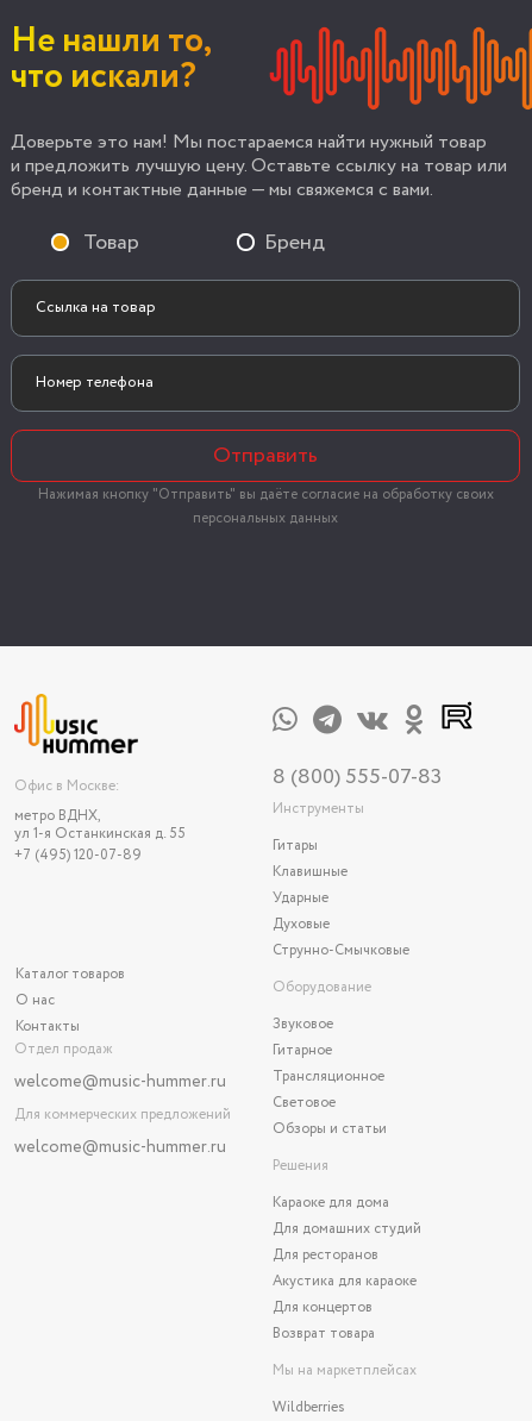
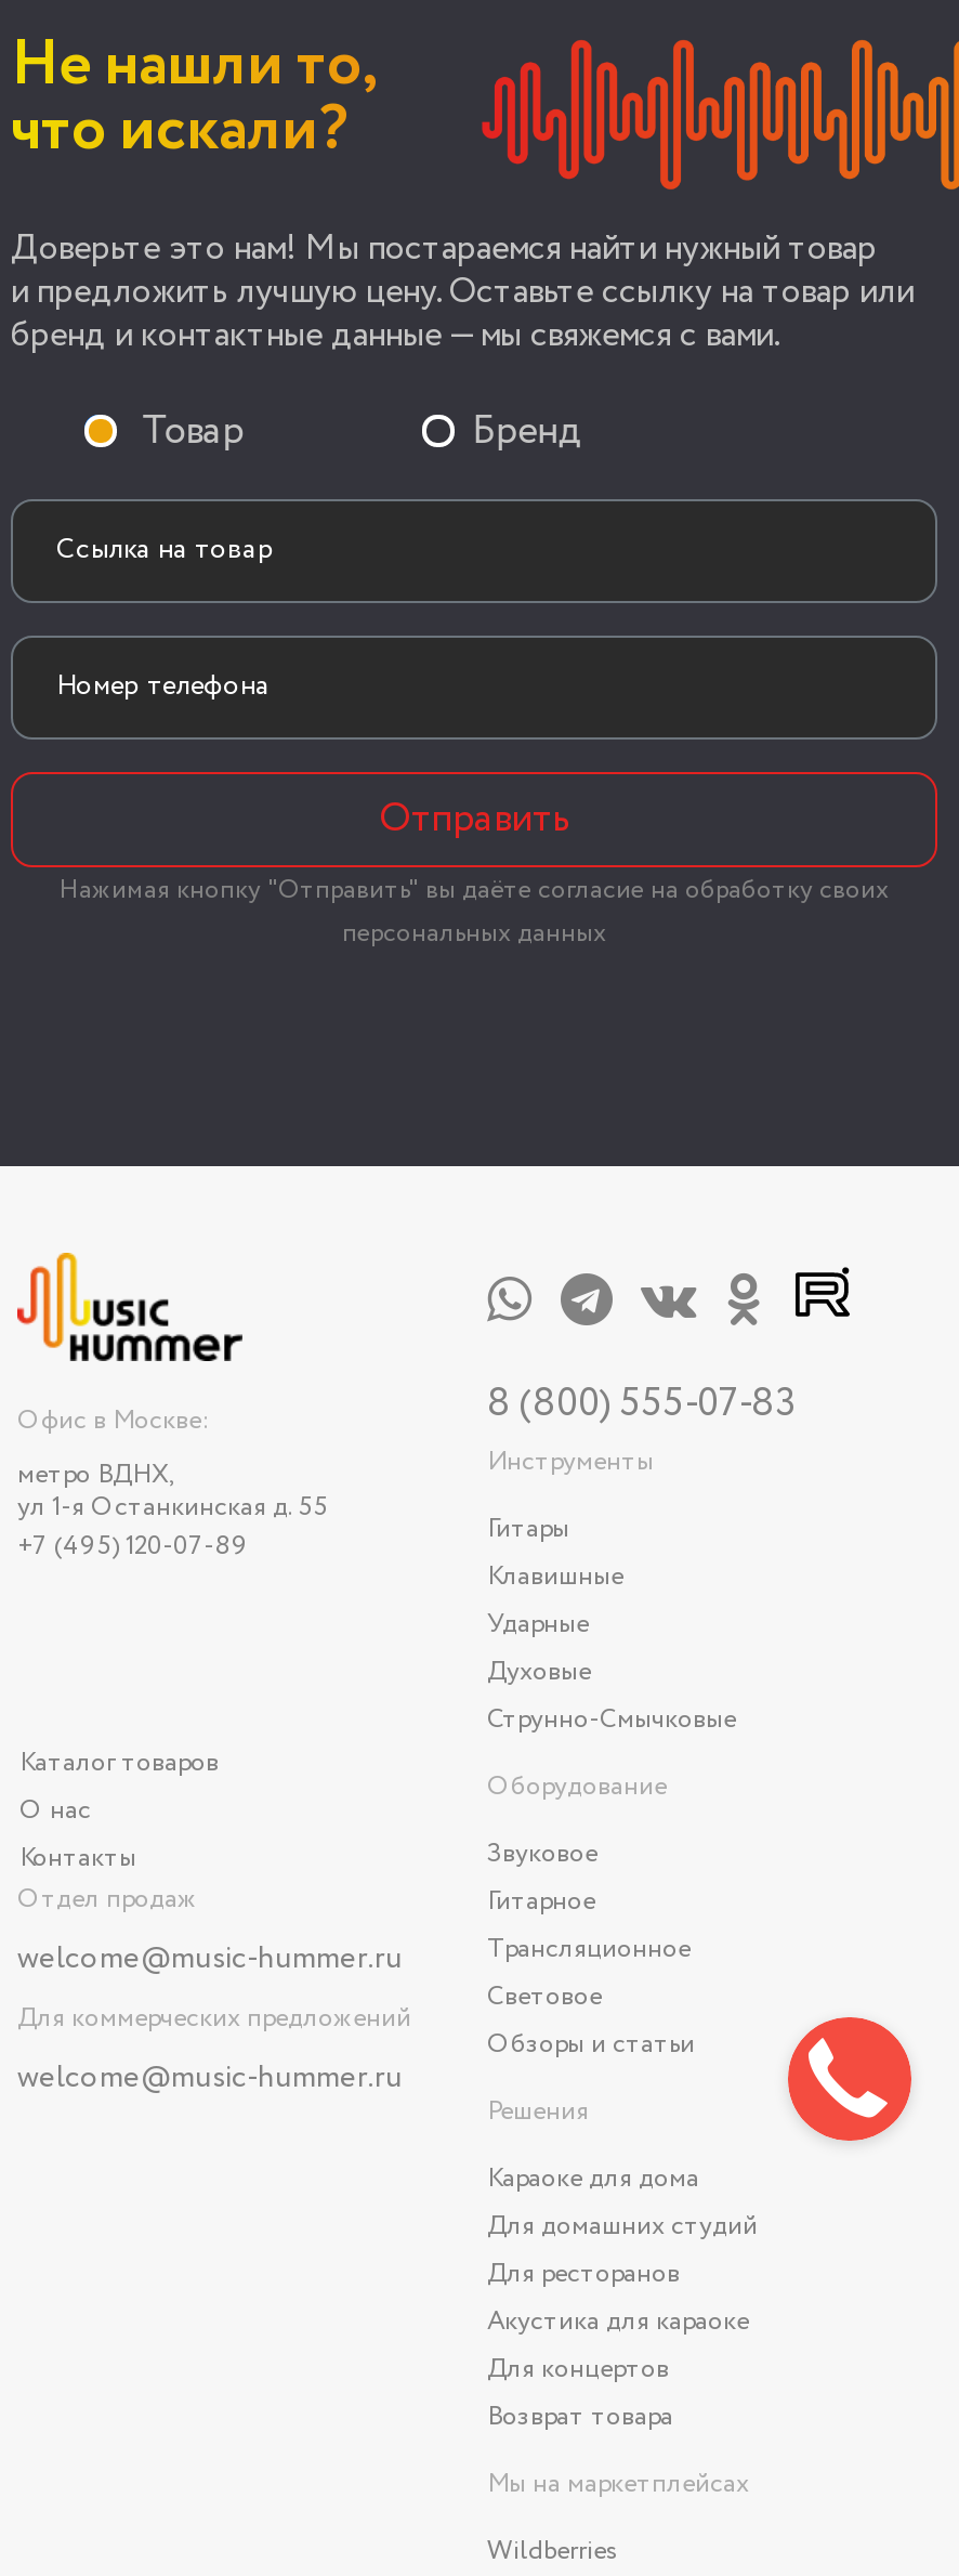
none -> [786,2015,914,2145] [image]

